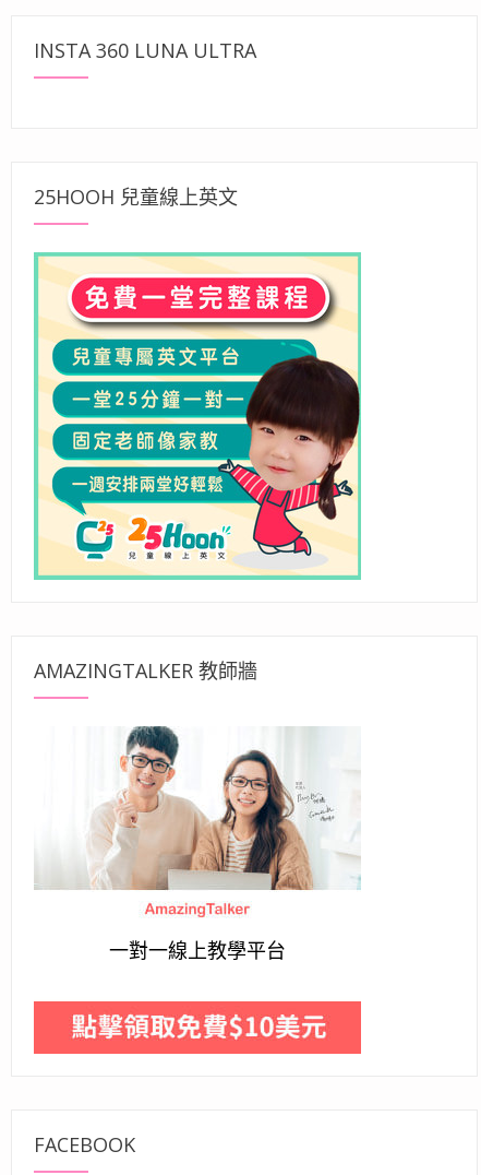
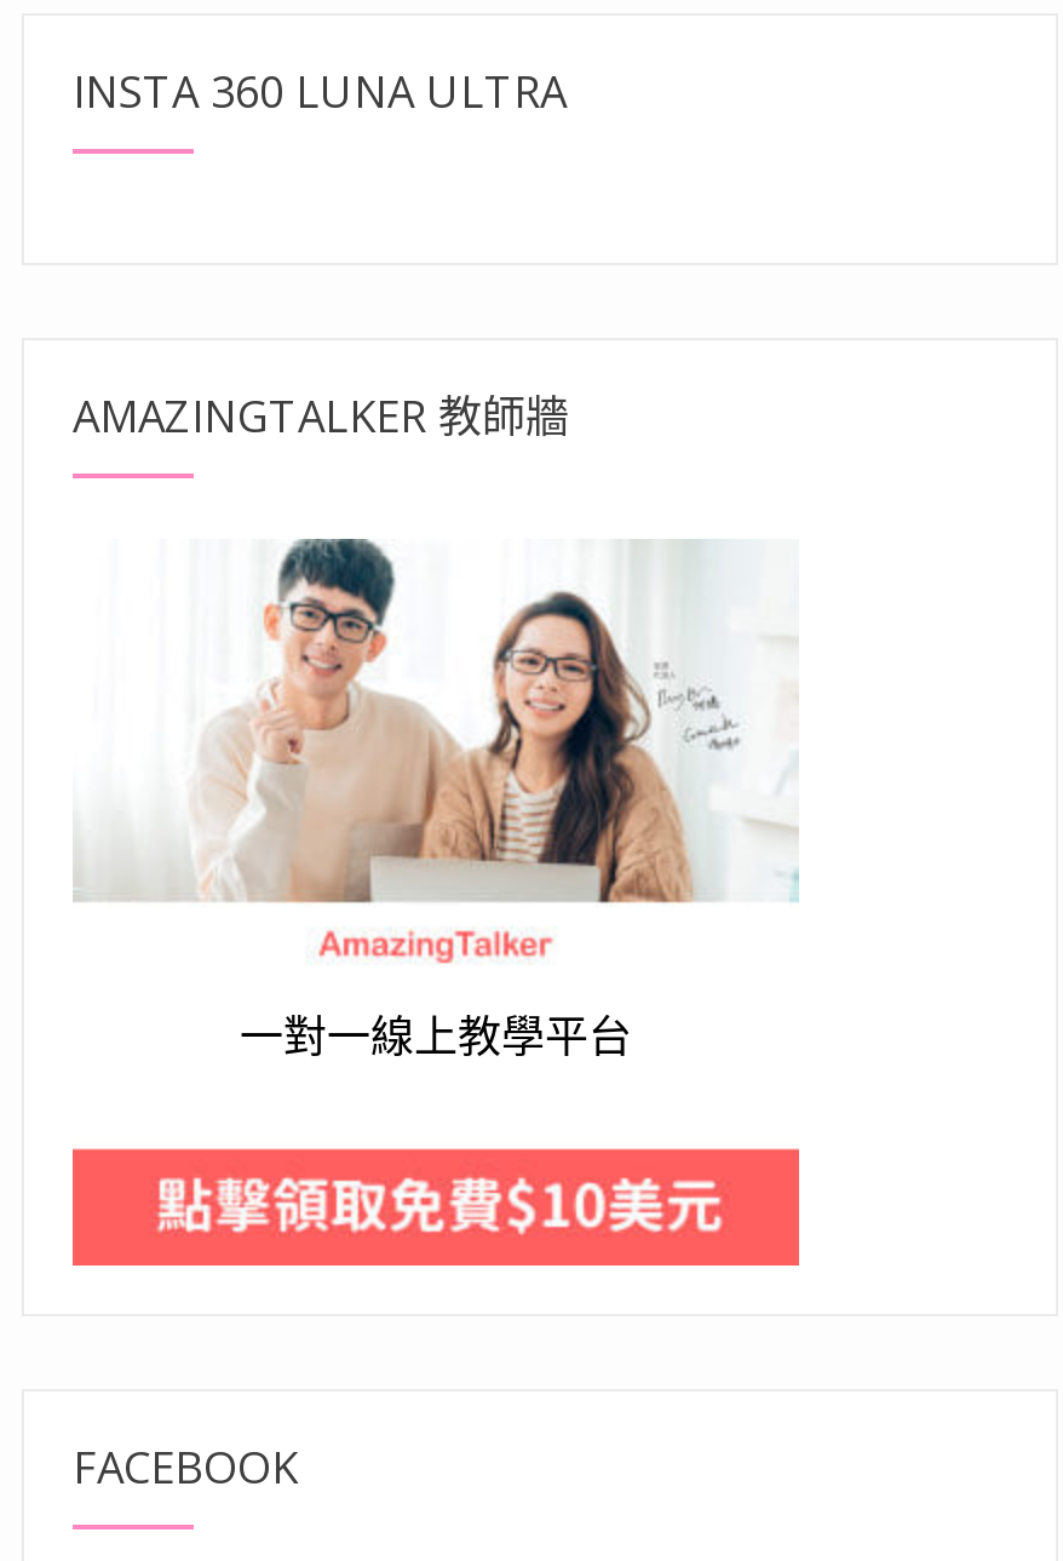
[34,184,238,210] 25HOOH 兒童線上英文 -> none
[33,251,362,581] [image] -> none

